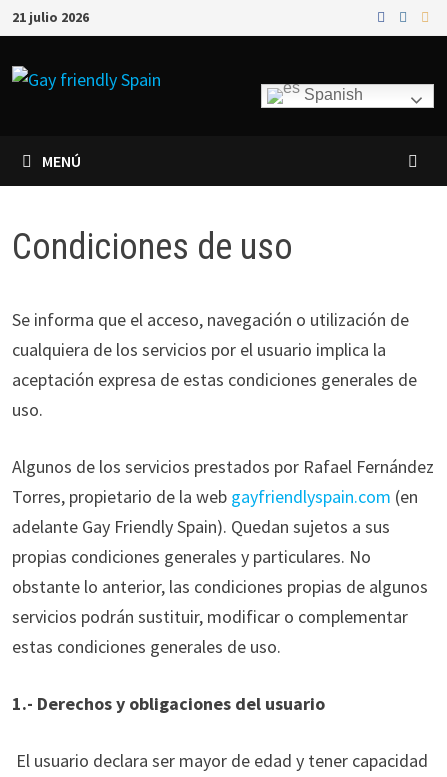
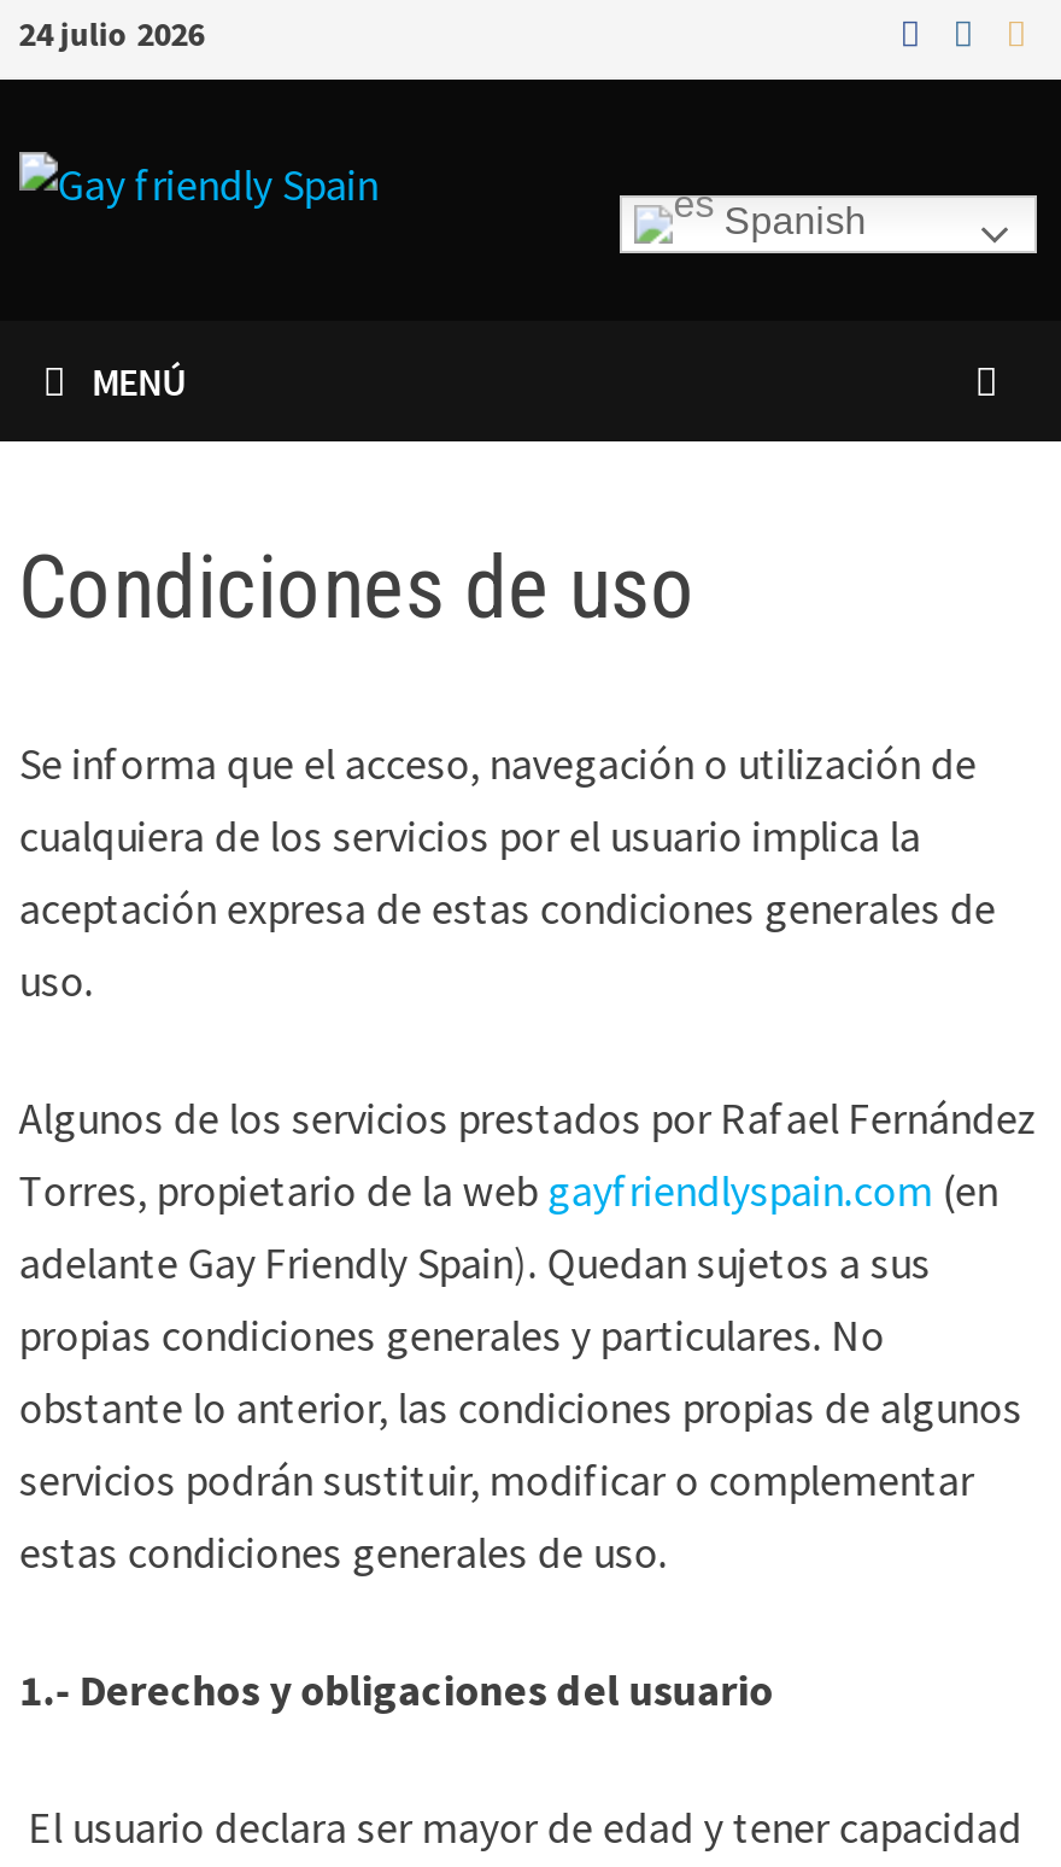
[12,8,89,26] 21 julio 2026 -> [19,12,204,55] 24 julio 2026

